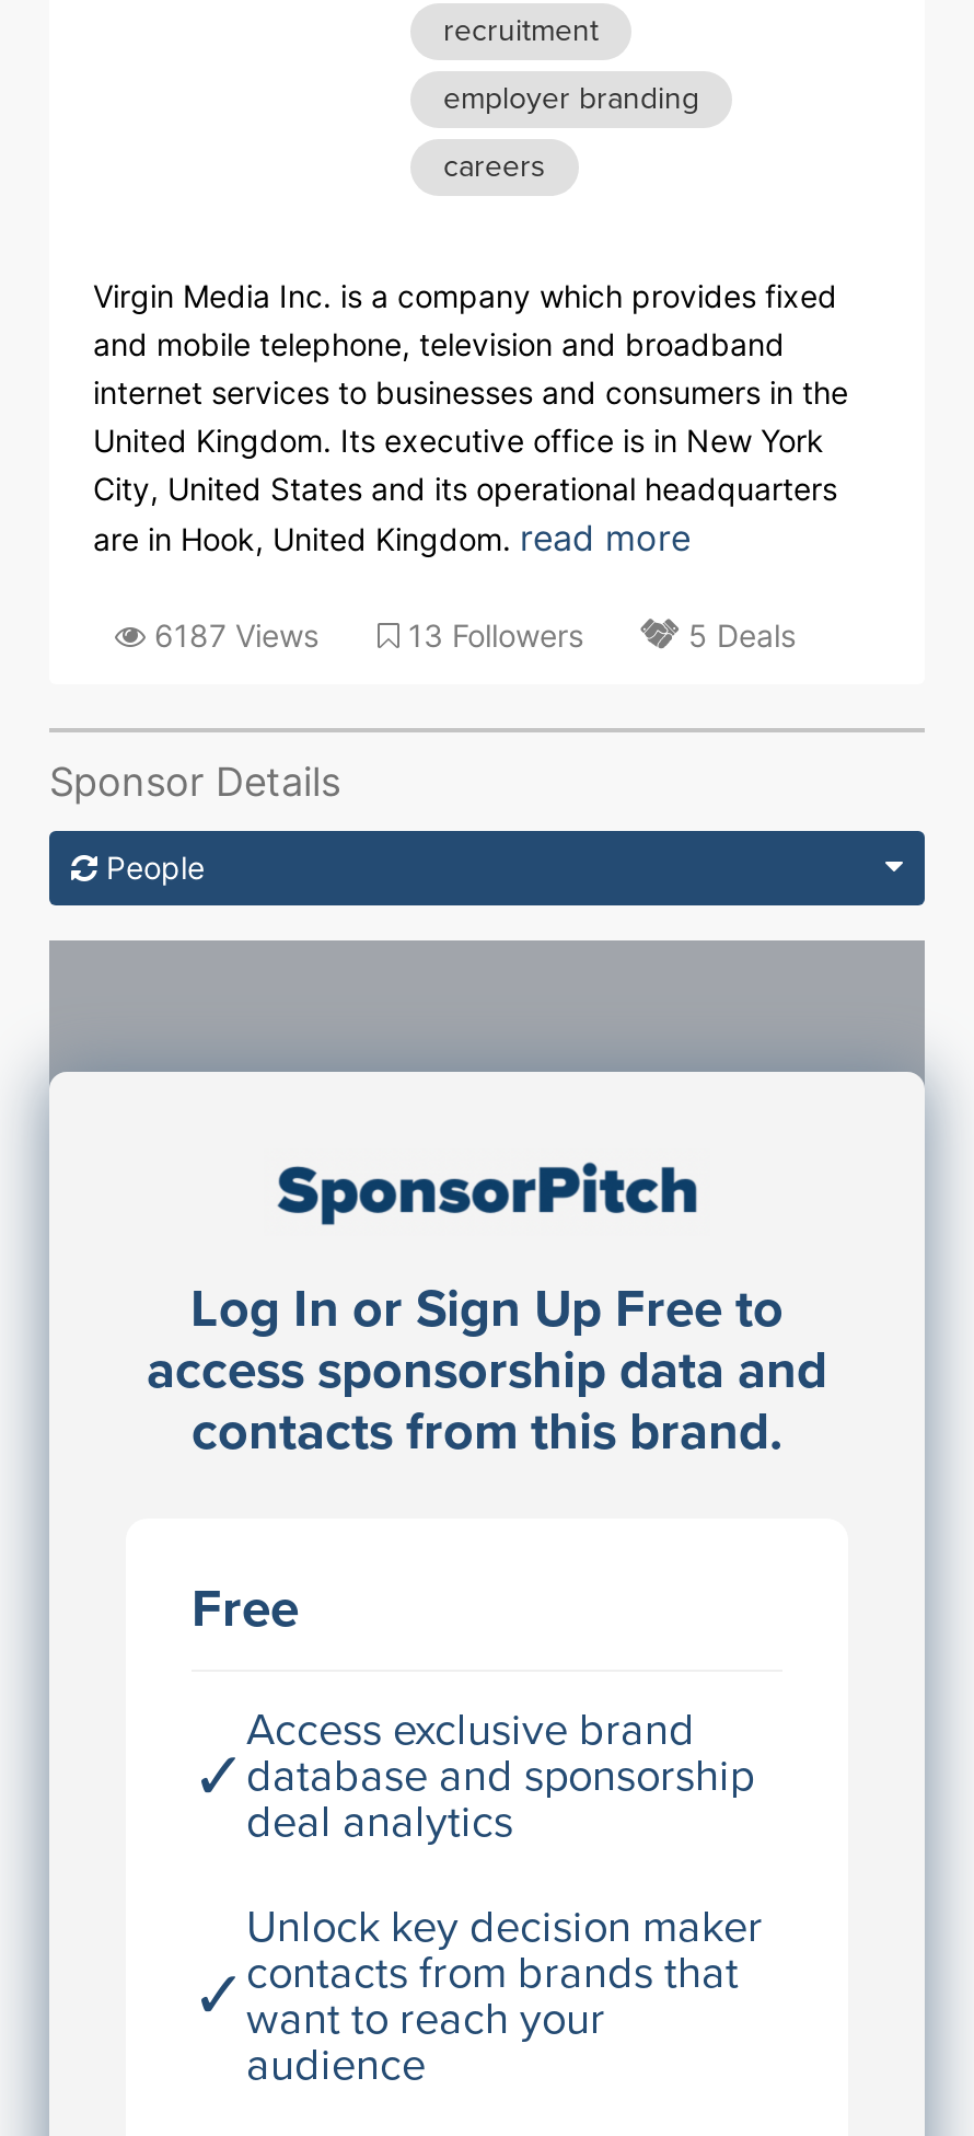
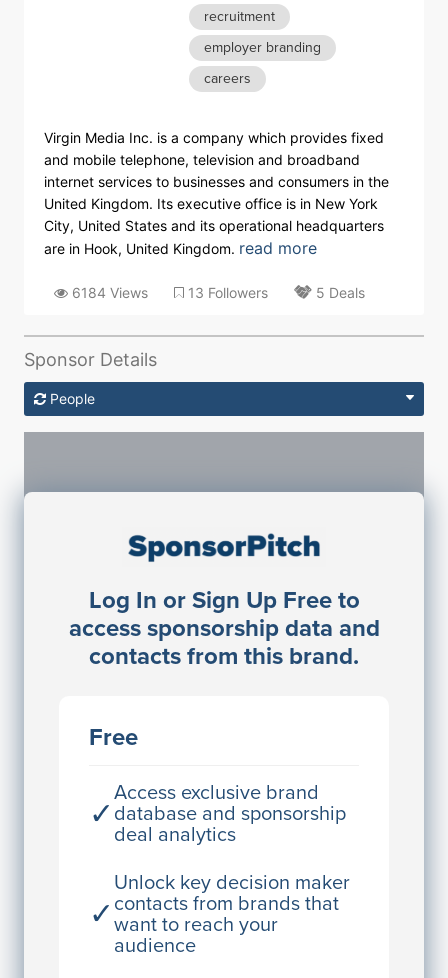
[146,616,318,654] 6187 Views -> [68,284,148,301] 6184 Views

